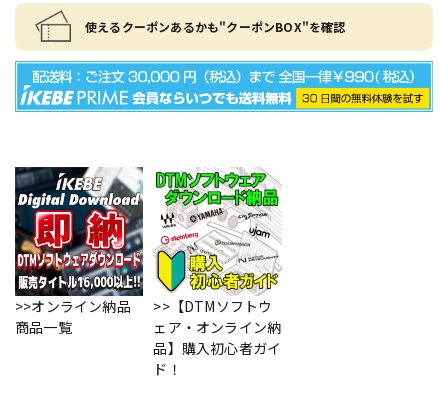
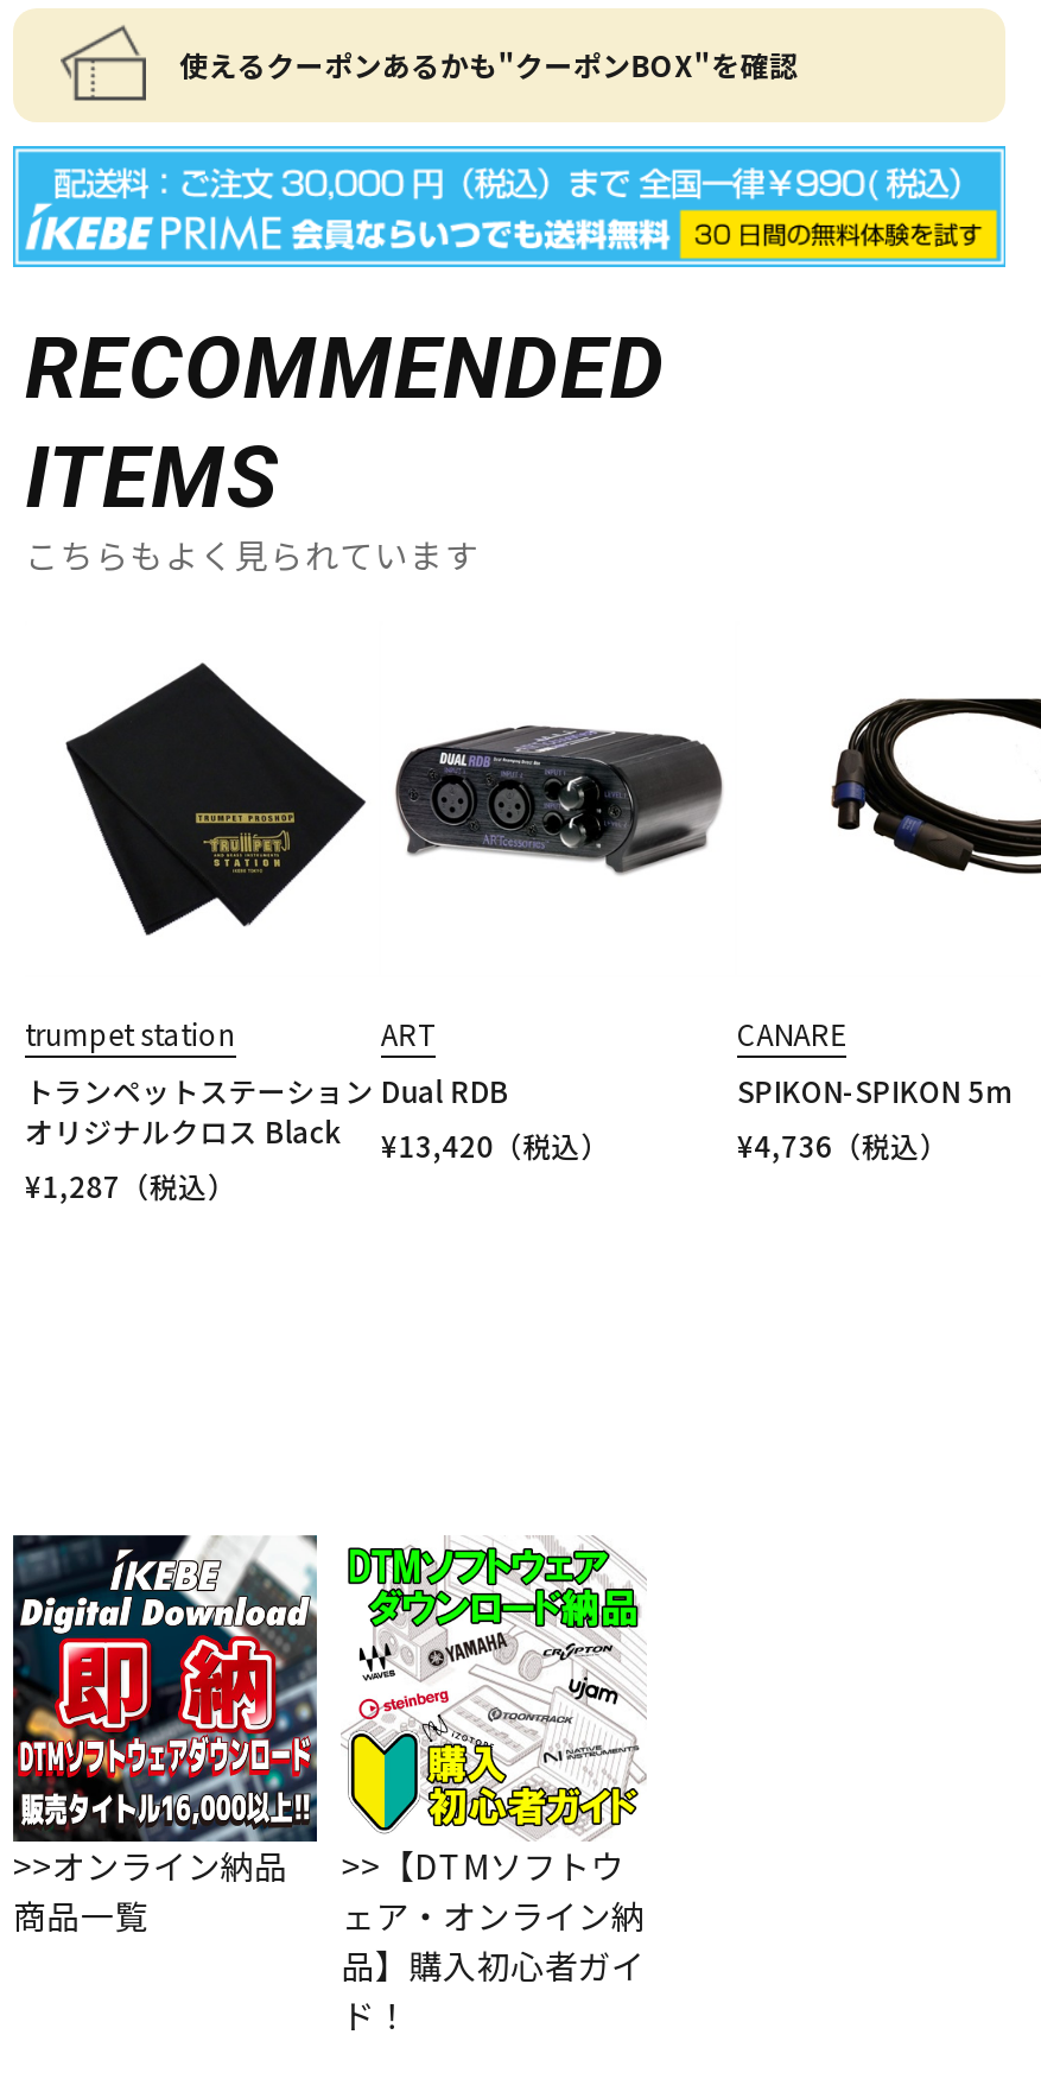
none -> [25,320,666,579] RECOMMENDED | ITEMS | こちらもよく見られています
none -> [25,661,374,1206] [image] | trumpet station | トランペットステーション | オリジナルクロス Black | ¥1,287（税込）
none -> [381,1013,609,1165] ART | Dual RDB | ¥13,420（税込）
none -> [393,723,725,877] [image]
none -> [737,1013,1012,1165] CANARE | SPIKON-SPIKON 5m | ¥4,736（税込）
none -> [830,697,1034,877] [image]

